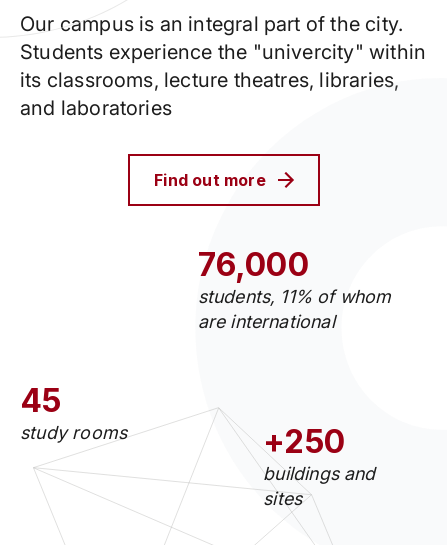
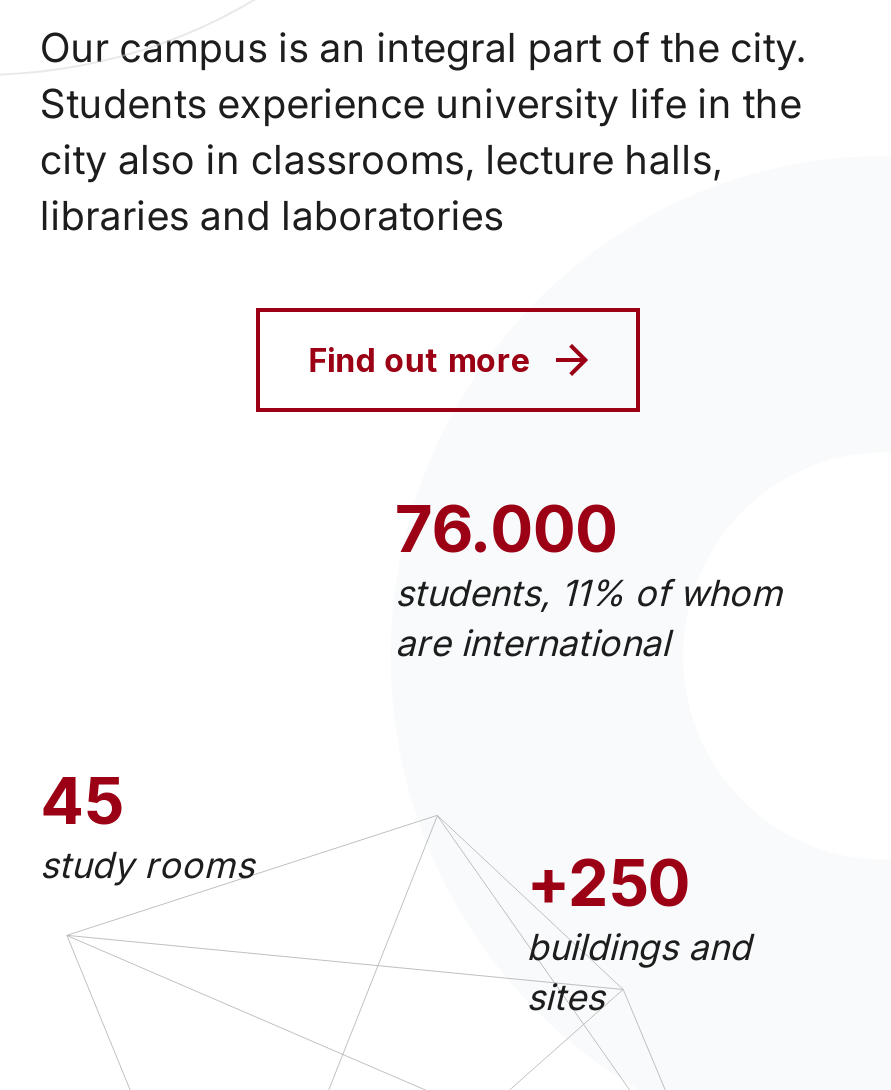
[20,40,426,120] Students experience the "univercity" within | its classrooms, lecture theatres, libraries, | and laboratories -> [40,80,802,240] Students experience university life in the | city also in classrooms, lecture halls, | libraries and laboratories
[198,245,309,284] 76,000 -> [395,490,618,568] 76.000

